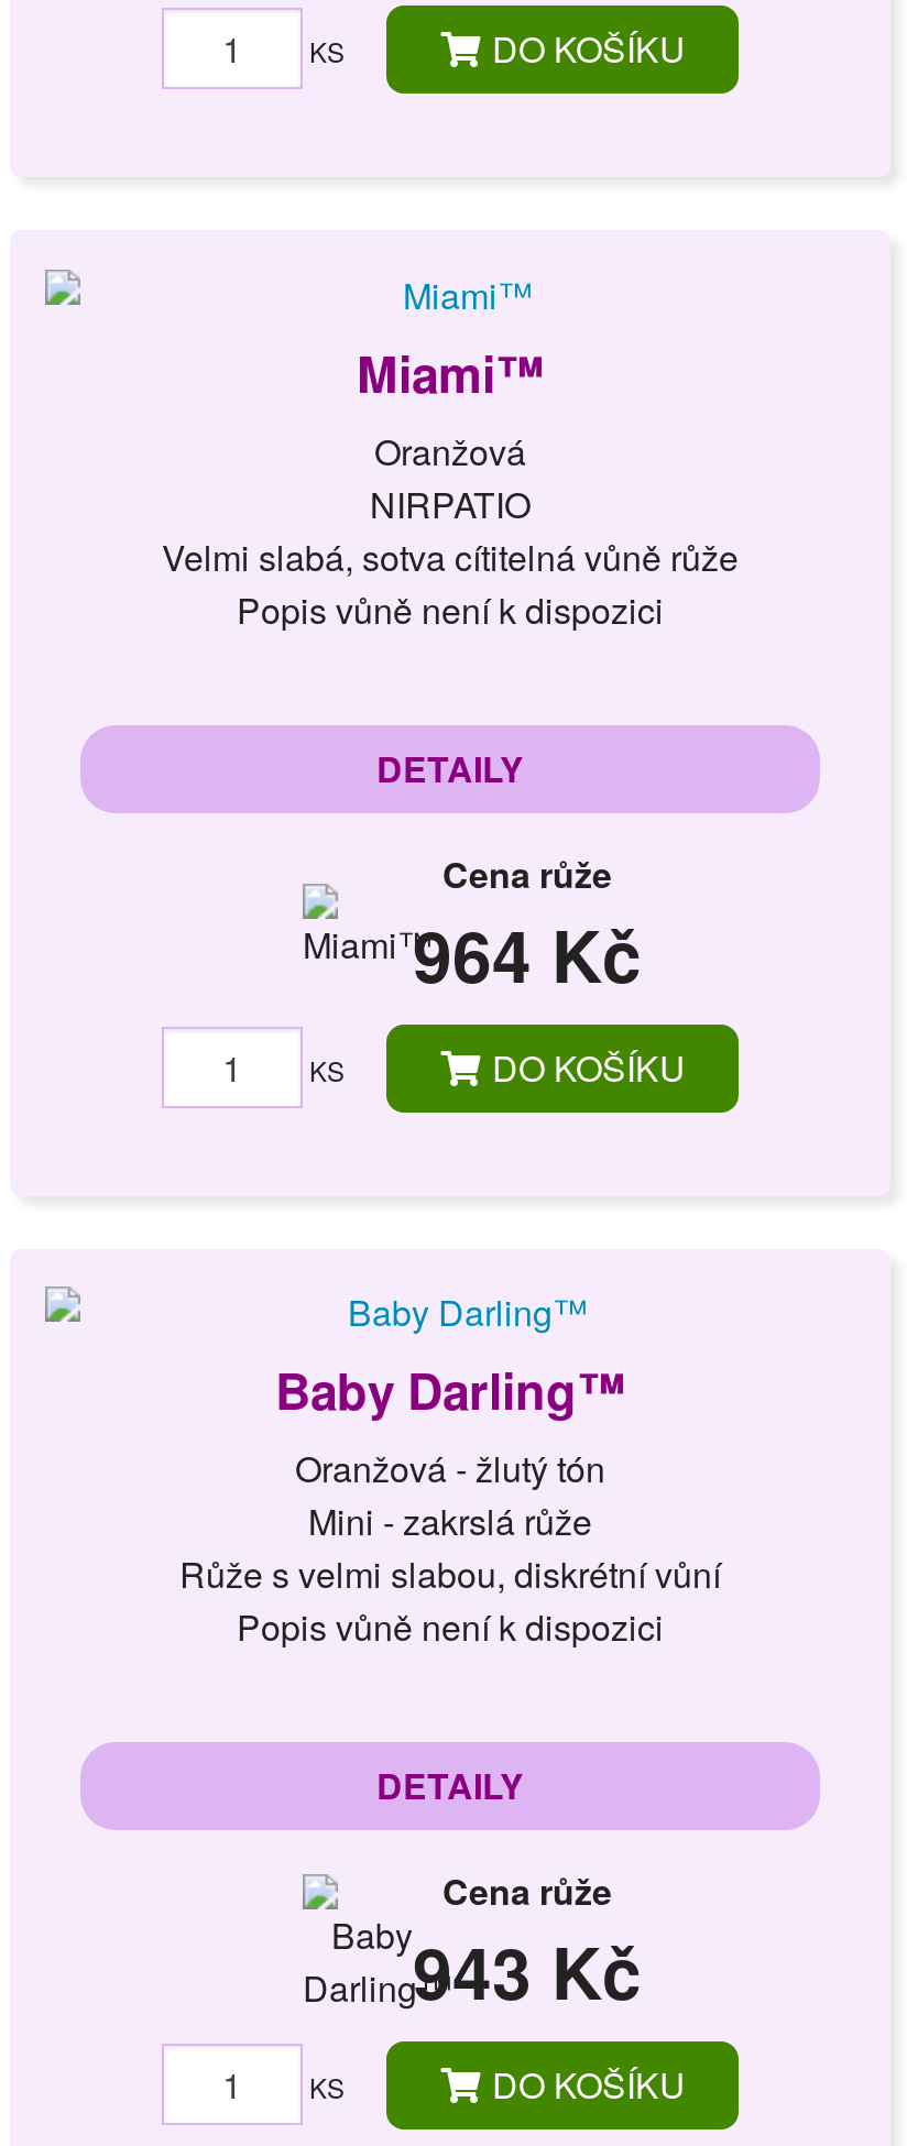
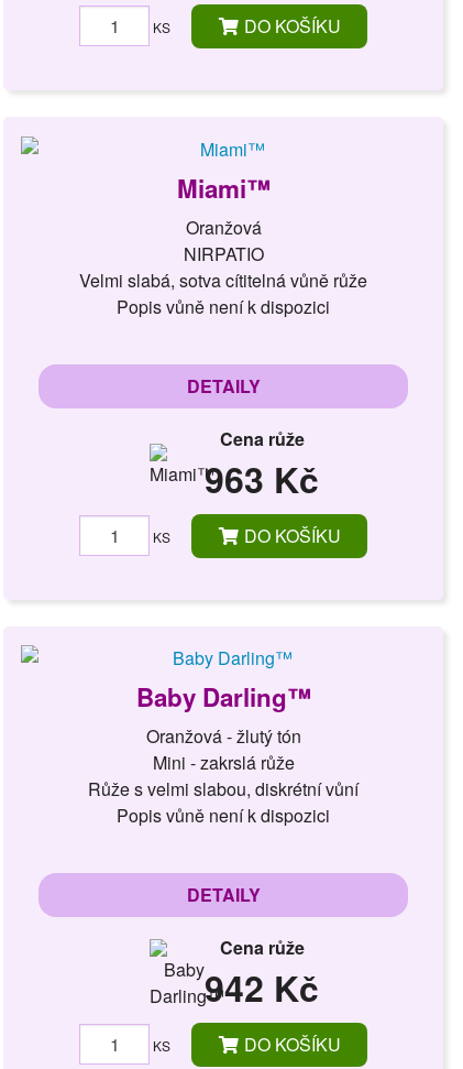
[413,902,642,1004] 964 Kč -> [205,453,319,504] 963 Kč
[413,1921,642,2022] 943 Kč -> [205,963,319,1013] 942 Kč

